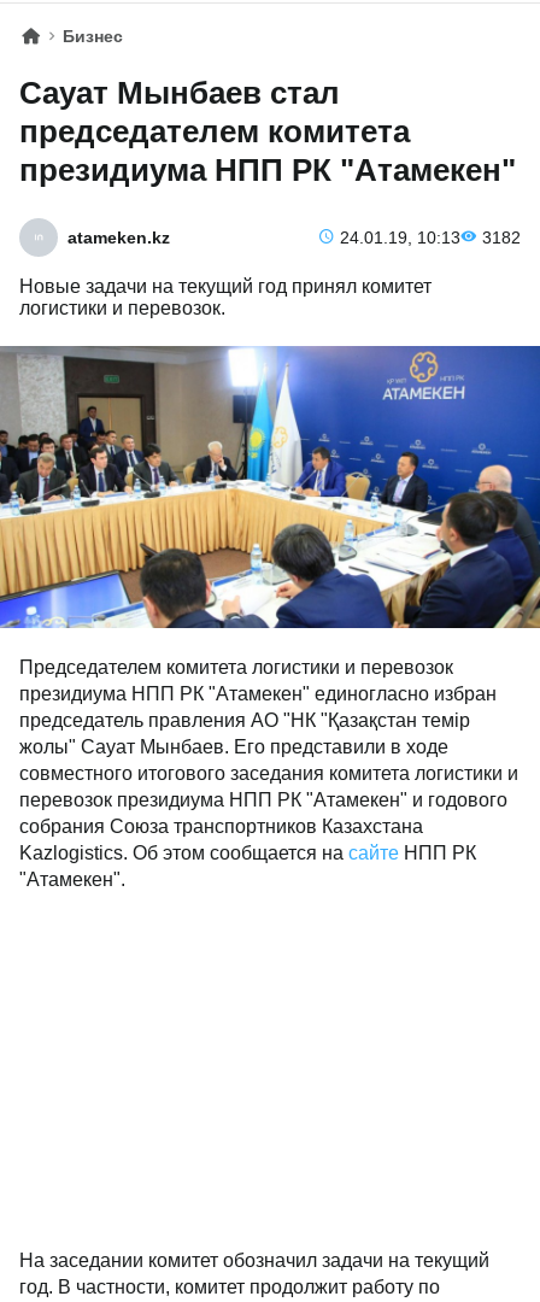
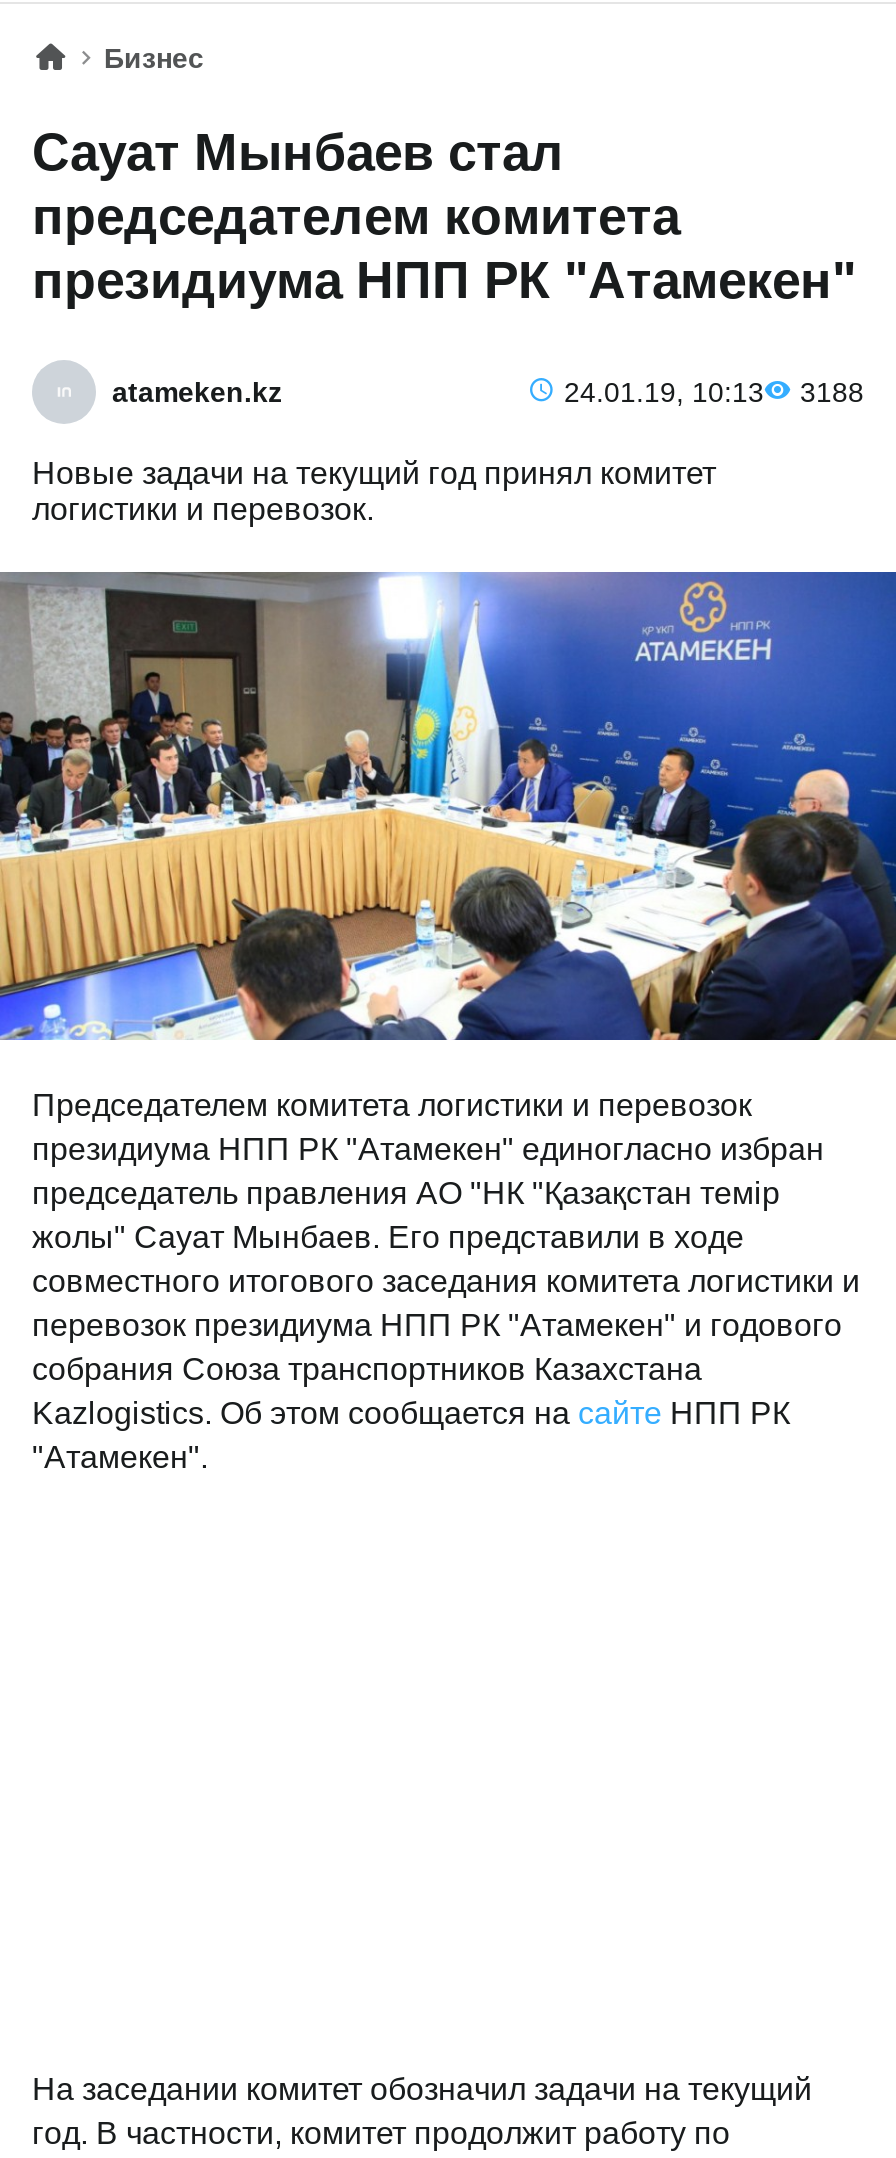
[340,228,521,247] 24.01.19, 10:13 3182 -> [564,376,864,408] 24.01.19, 10:13 3188

